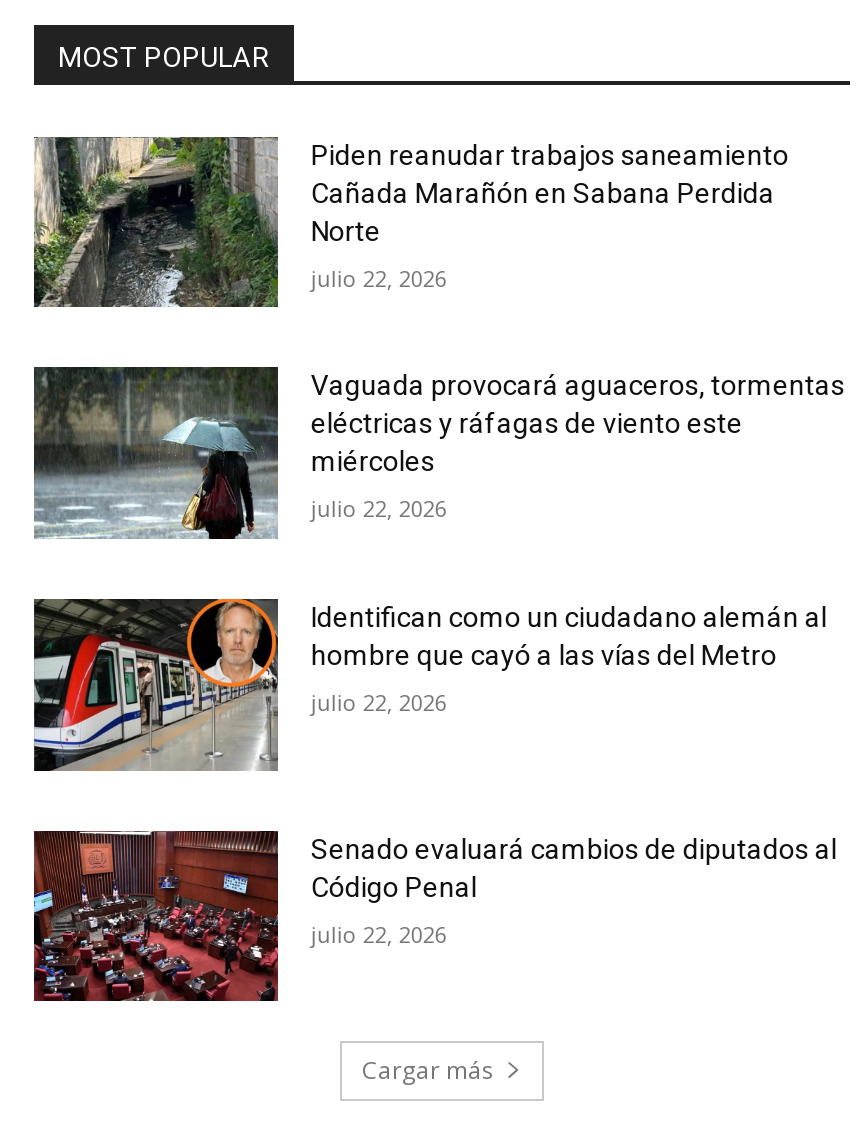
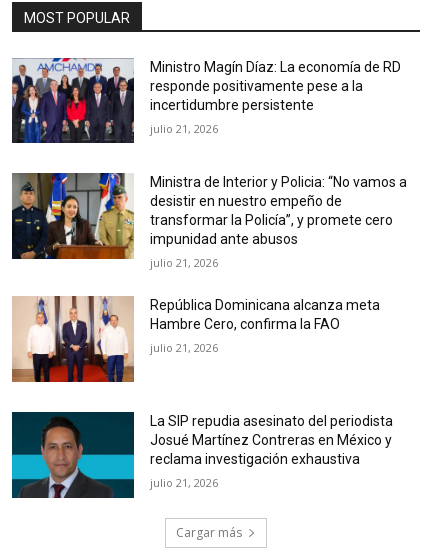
[34,137,789,309] [image] | Piden reanudar trabajos saneamiento | Cañada Marañón en Sabana Perdida | Norte -> [12,57,401,144] [image] | Ministro Magín Díaz: La economía de RD | responde positivamente pese a la | incertidumbre persistente
[311,262,447,292] julio 22, 2026 -> [150,121,218,136] julio 21, 2026
[32,365,845,541] [image] | Vaguada provocará aguaceros, tormentas | eléctricas y ráfagas de viento este | miércoles -> [12,172,407,260] [image] | Ministra de Interior y Policia: “No vamos a | desistir en nuestro empeño de | transformar la Policía”, y promete cero | impunidad ante abusos
[311,494,447,524] julio 22, 2026 -> [150,255,218,270] julio 21, 2026
[32,597,827,773] [image] | Identifican como un ciudadano alemán al | hombre que cayó a las vías del Metro -> [11,296,380,383] [image] | República Dominicana alcanza meta | Hambre Cero, confirma la FAO
[311,687,447,717] julio 22, 2026 -> [150,340,218,355] julio 21, 2026
[32,829,837,1005] [image] | Senado evaluará cambios de diputados al | Código Penal -> [11,411,393,499] [image] | La SIP repudia asesinato del periodista | Josué Martínez Contreras en México y | reclama investigación exhaustiva
[311,918,447,948] julio 22, 2026 -> [150,475,218,490] julio 21, 2026

